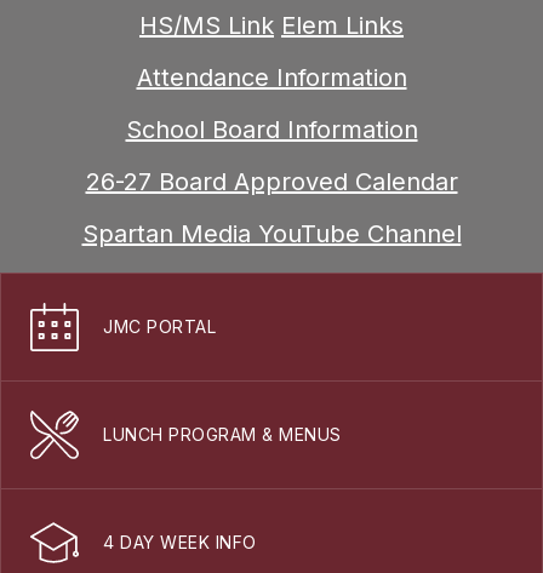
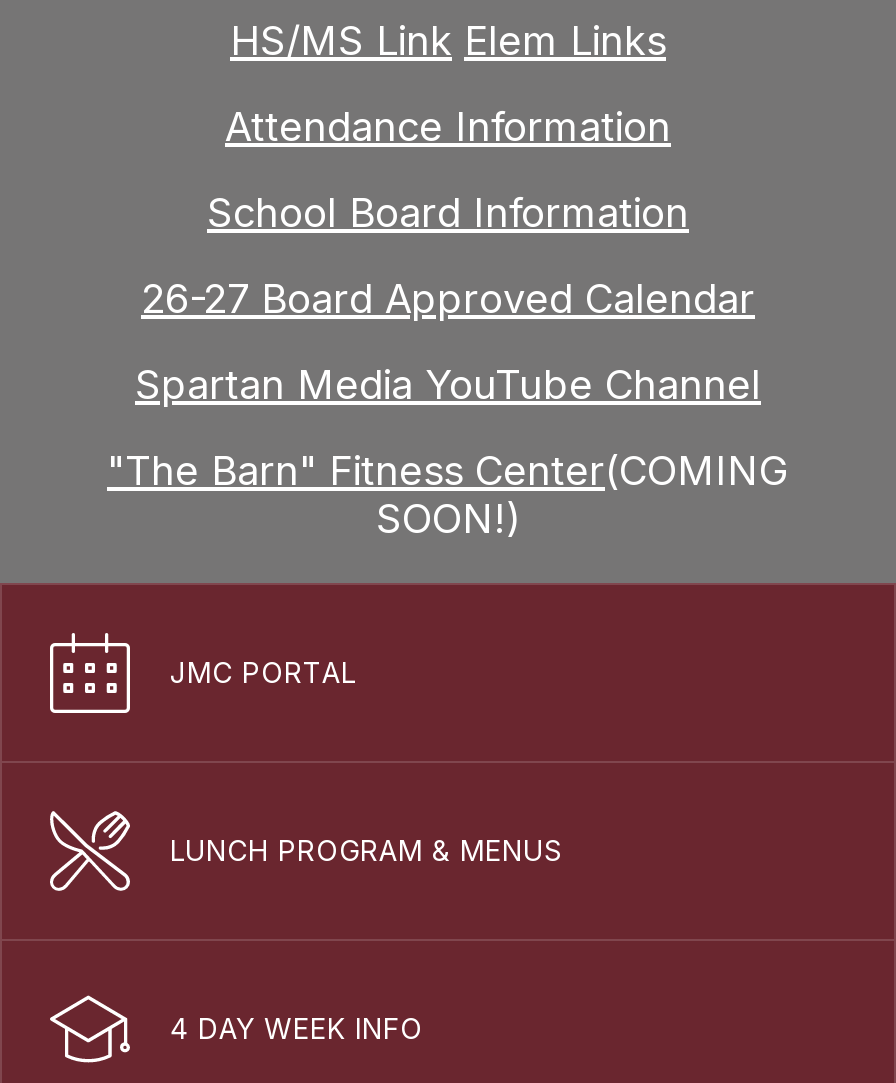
none -> [107,447,789,543] "The Barn" Fitness Center(COMING | SOON!)

